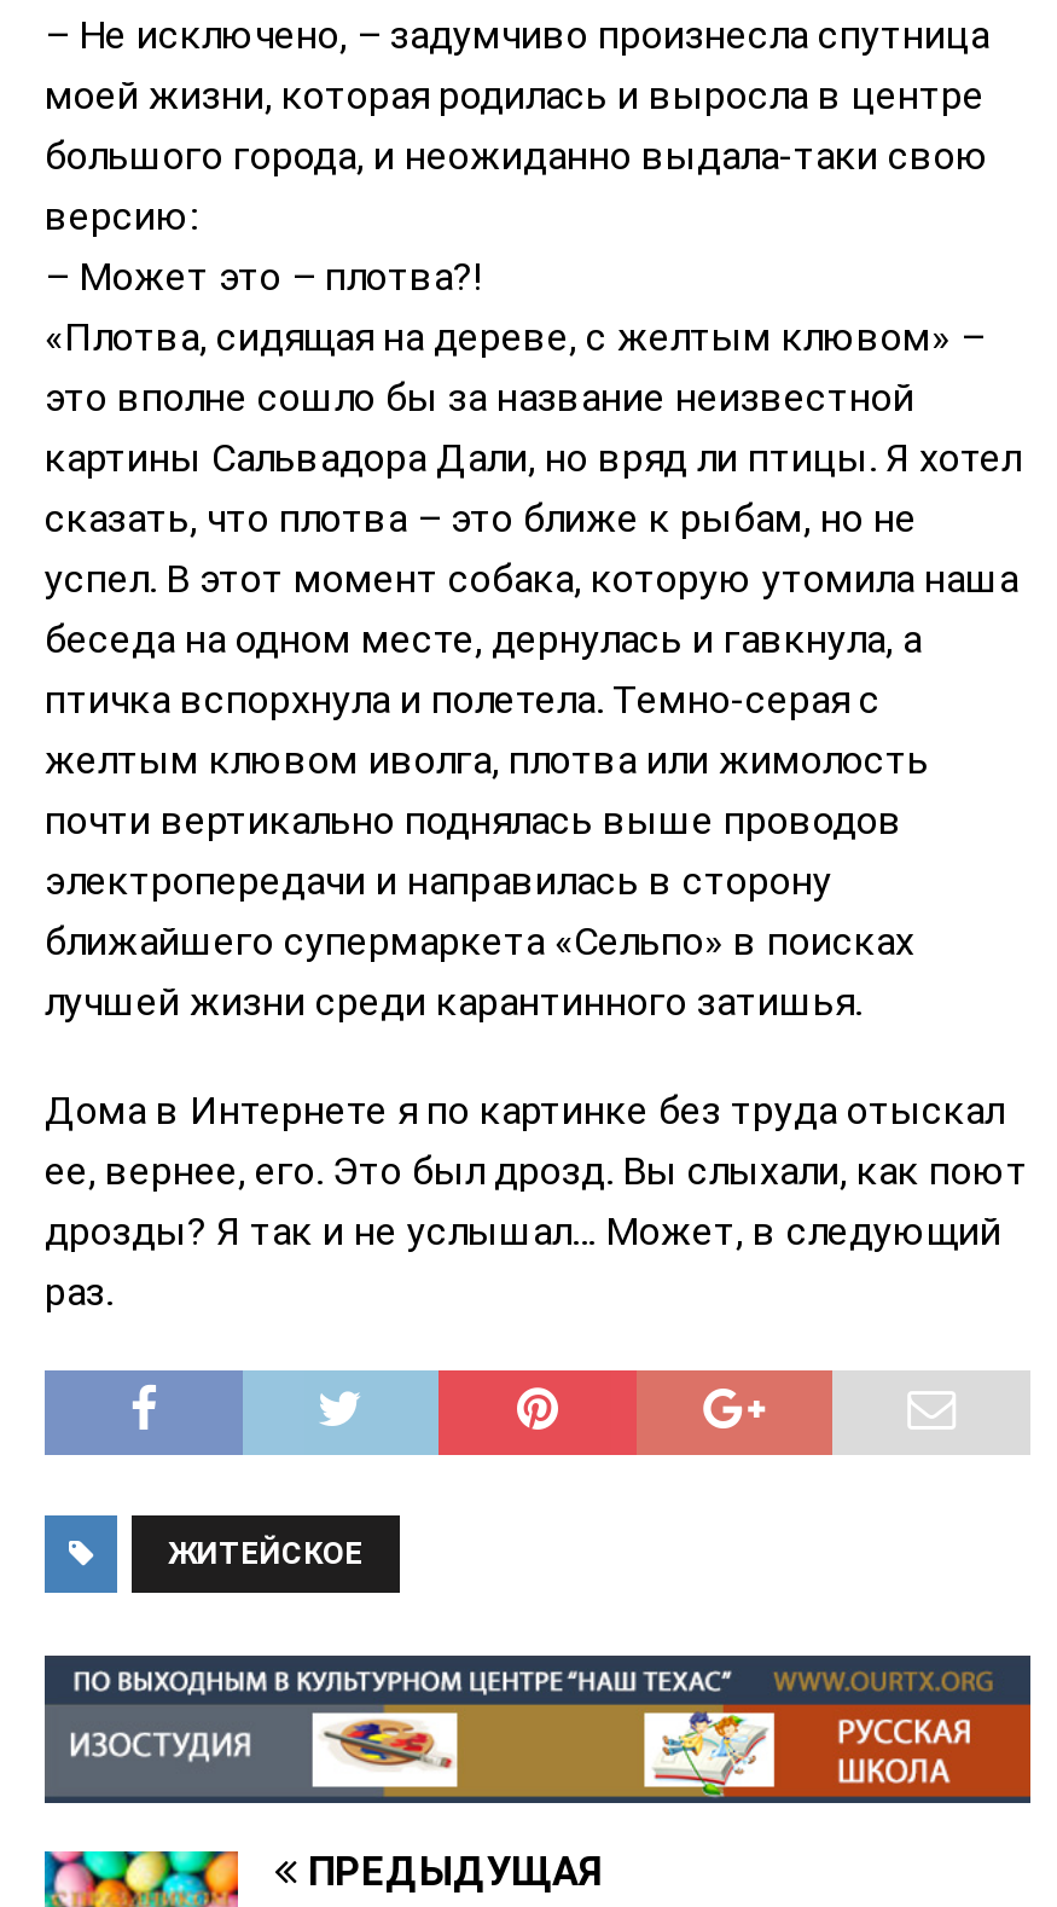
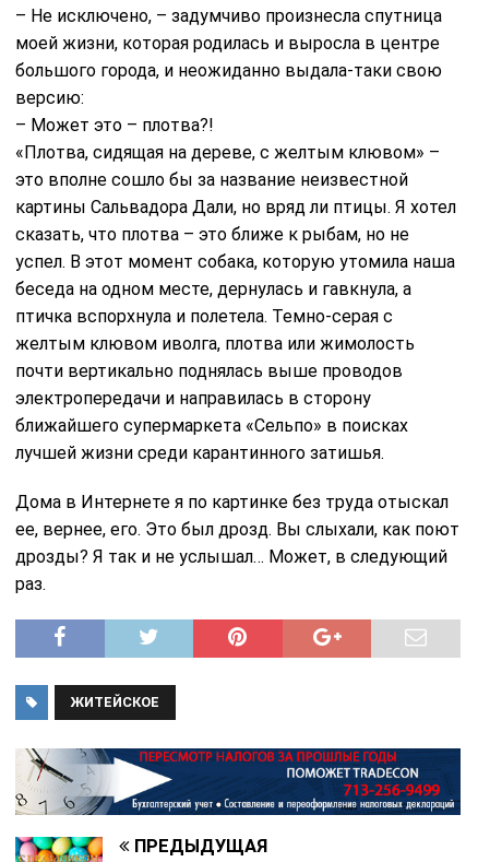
[42,1653,1033,1805] [image] -> [15,748,462,815] [image]

